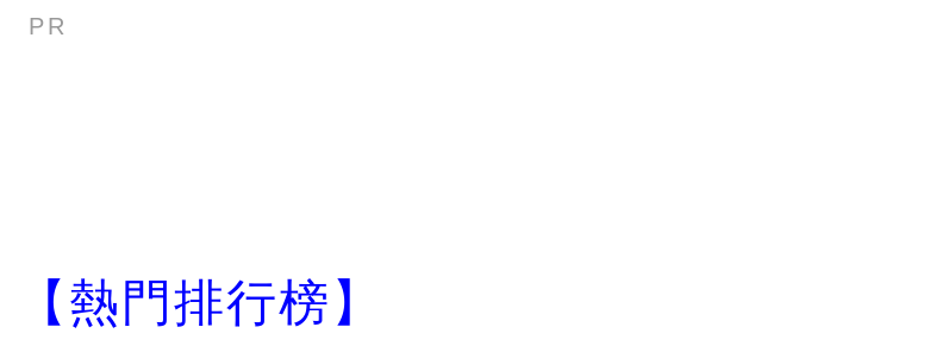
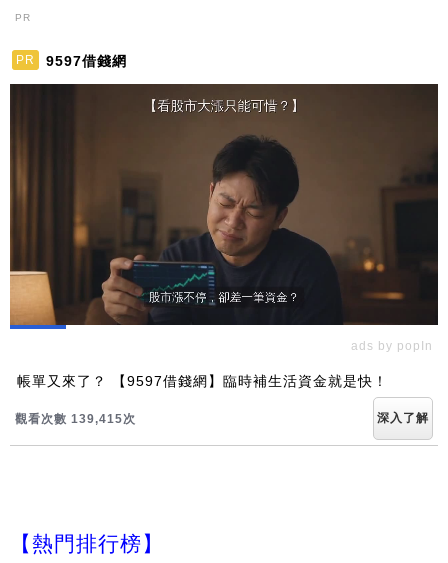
none -> [9,83,439,426] [image] | ads by popIn | 帳單又來了？ 【9597借錢網】臨時補生活資金就是快！ | 觀看次數 139,415次 | 深入了解
none -> [16,53,127,69] PR | 9597借錢網

